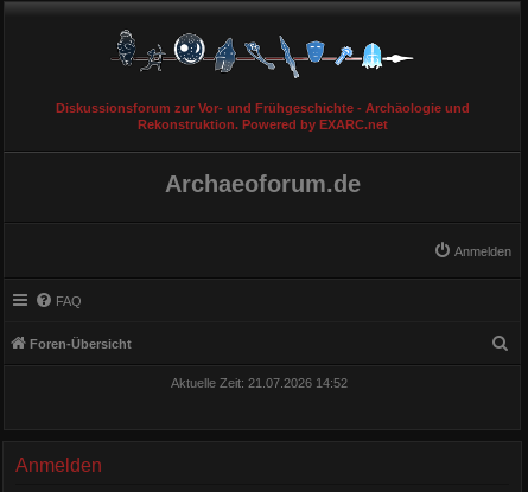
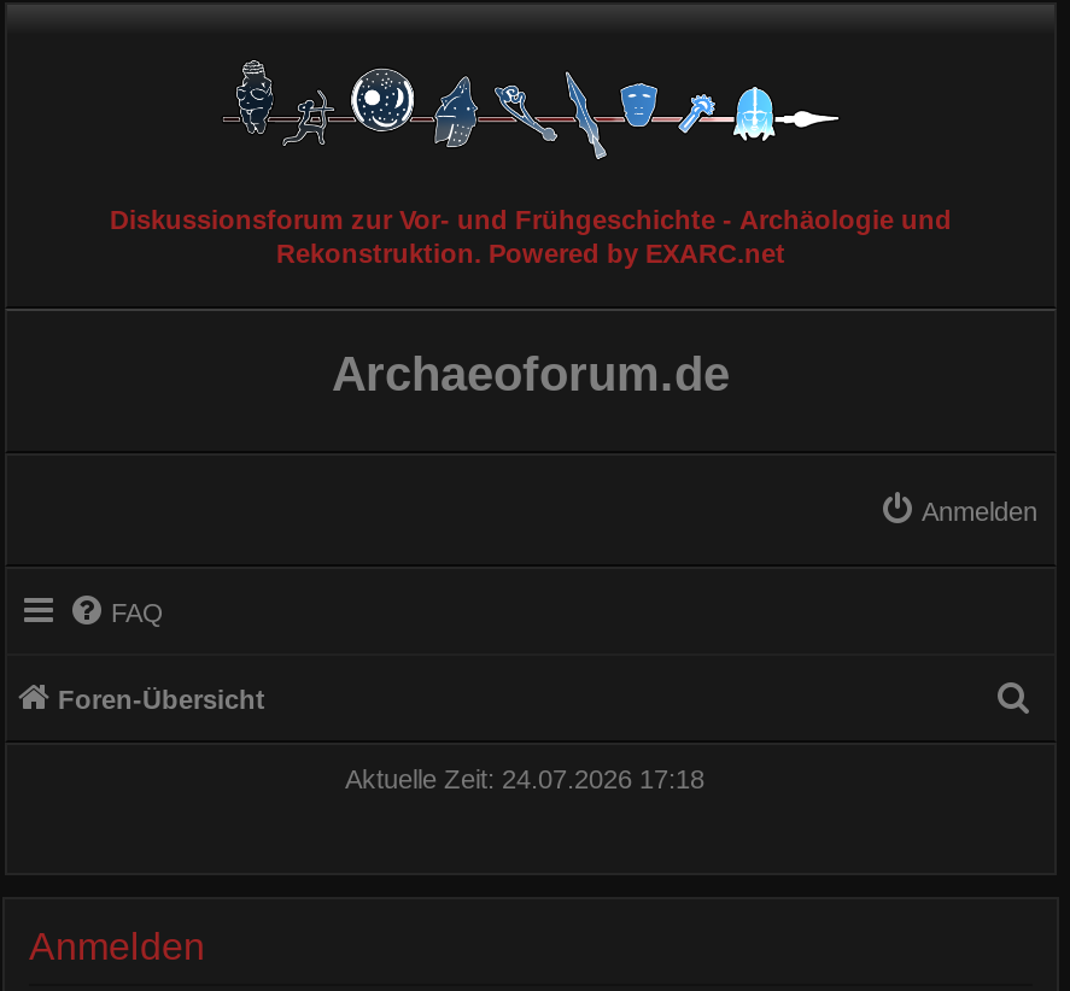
[171,376,348,390] Aktuelle Zeit: 21.07.2026 14:52 -> [345,764,704,793] Aktuelle Zeit: 24.07.2026 17:18

